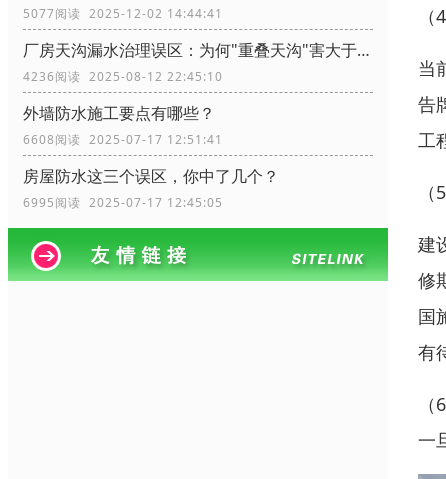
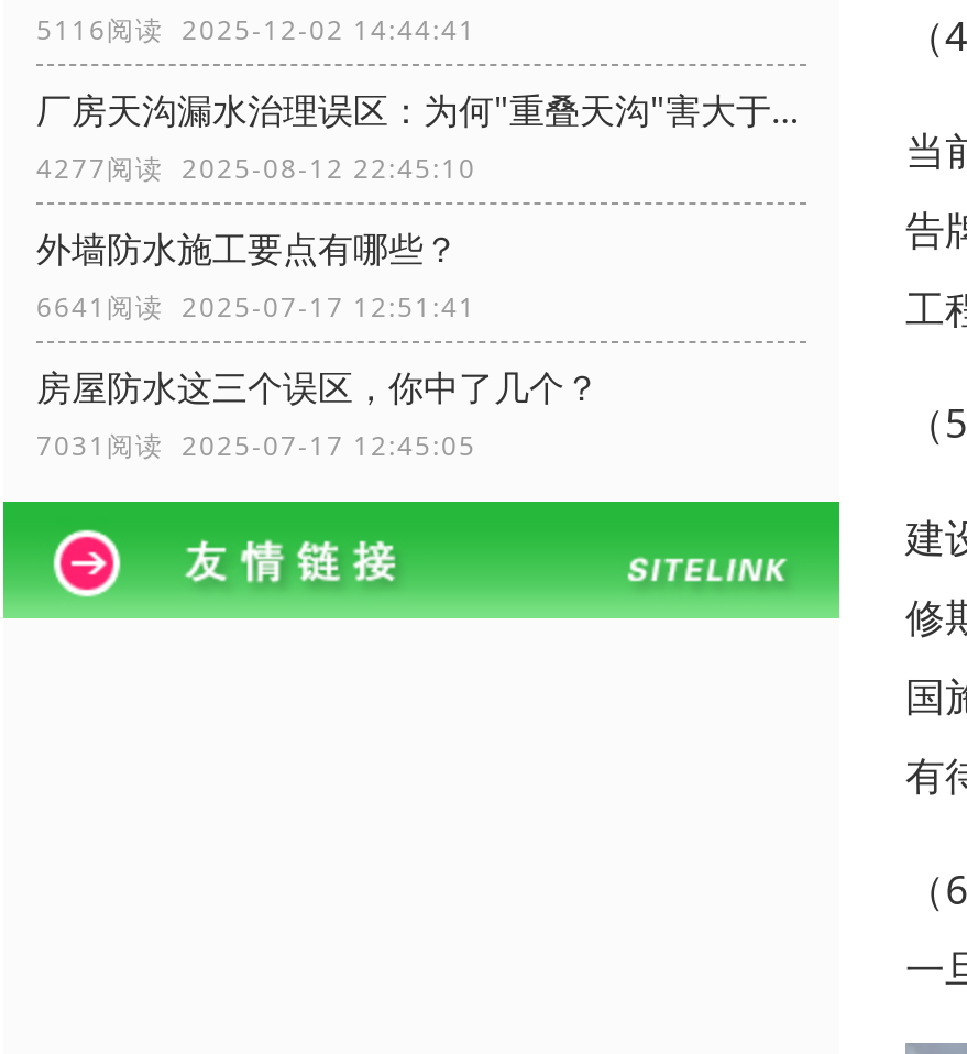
[23,5,223,22] 5077阅读 2025-12-02 14:44:41 -> [36,11,476,49] 5116阅读 2025-12-02 14:44:41
[23,68,223,85] 4236阅读 2025-08-12 22:45:10 -> [36,150,476,187] 4277阅读 2025-08-12 22:45:10
[23,131,223,148] 6608阅读 2025-07-17 12:51:41 -> [36,289,476,326] 6641阅读 2025-07-17 12:51:41
[23,194,223,211] 6995阅读 2025-07-17 12:45:05 -> [36,427,476,465] 7031阅读 2025-07-17 12:45:05

